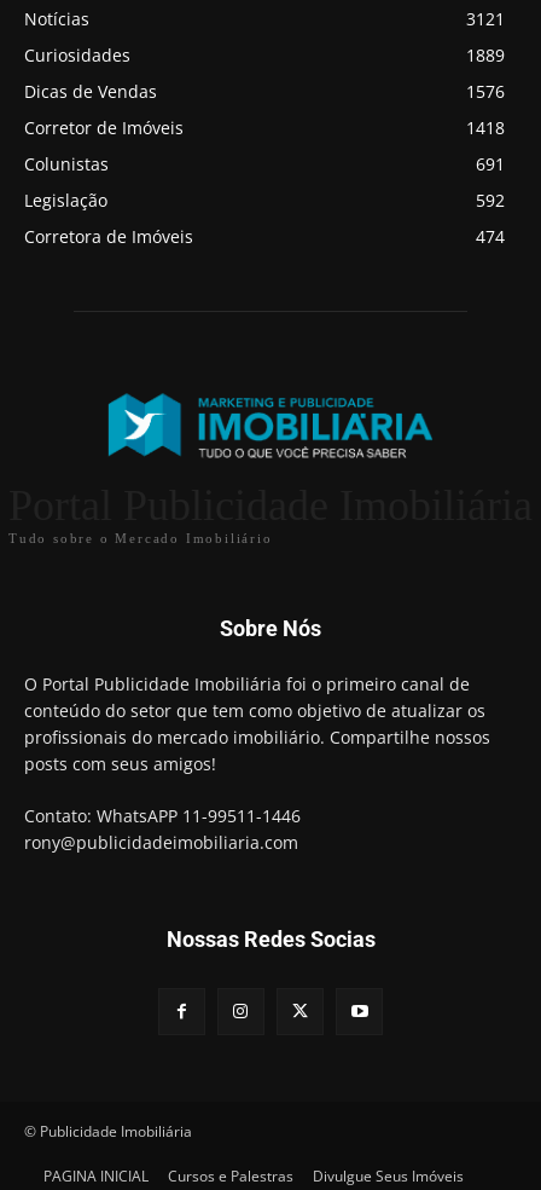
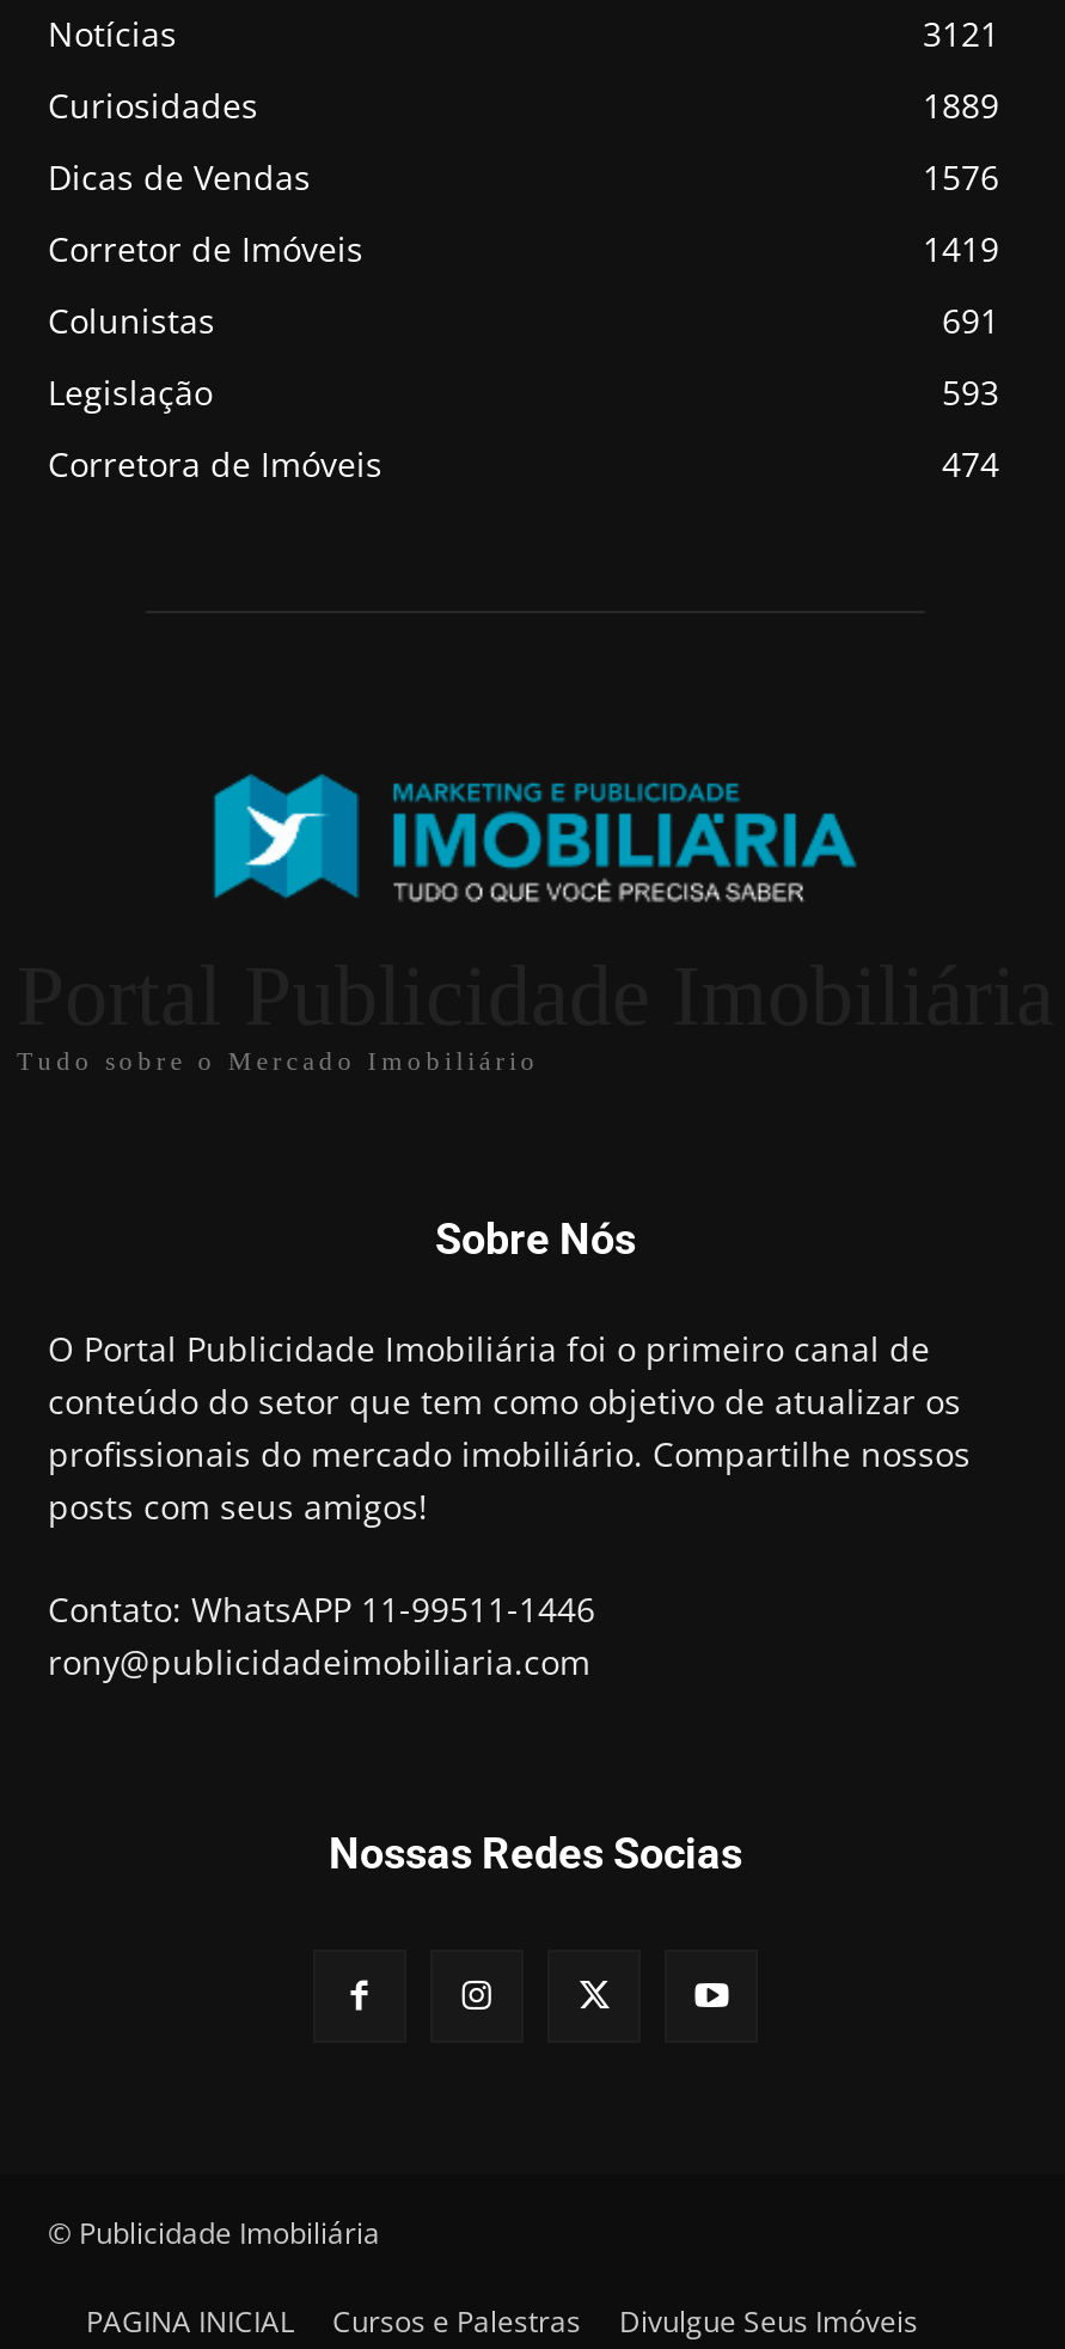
[466,116,505,139] 1418 -> [923,226,999,271] 1419
[476,189,505,212] 592 -> [942,369,999,415] 593

